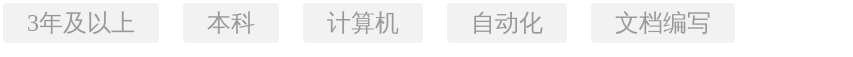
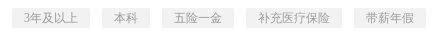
[327,9,711,37] 计算机 | 自动化 | 文档编写 -> [174,11,414,25] 五险一金 | 补充医疗保险 | 带薪年假

